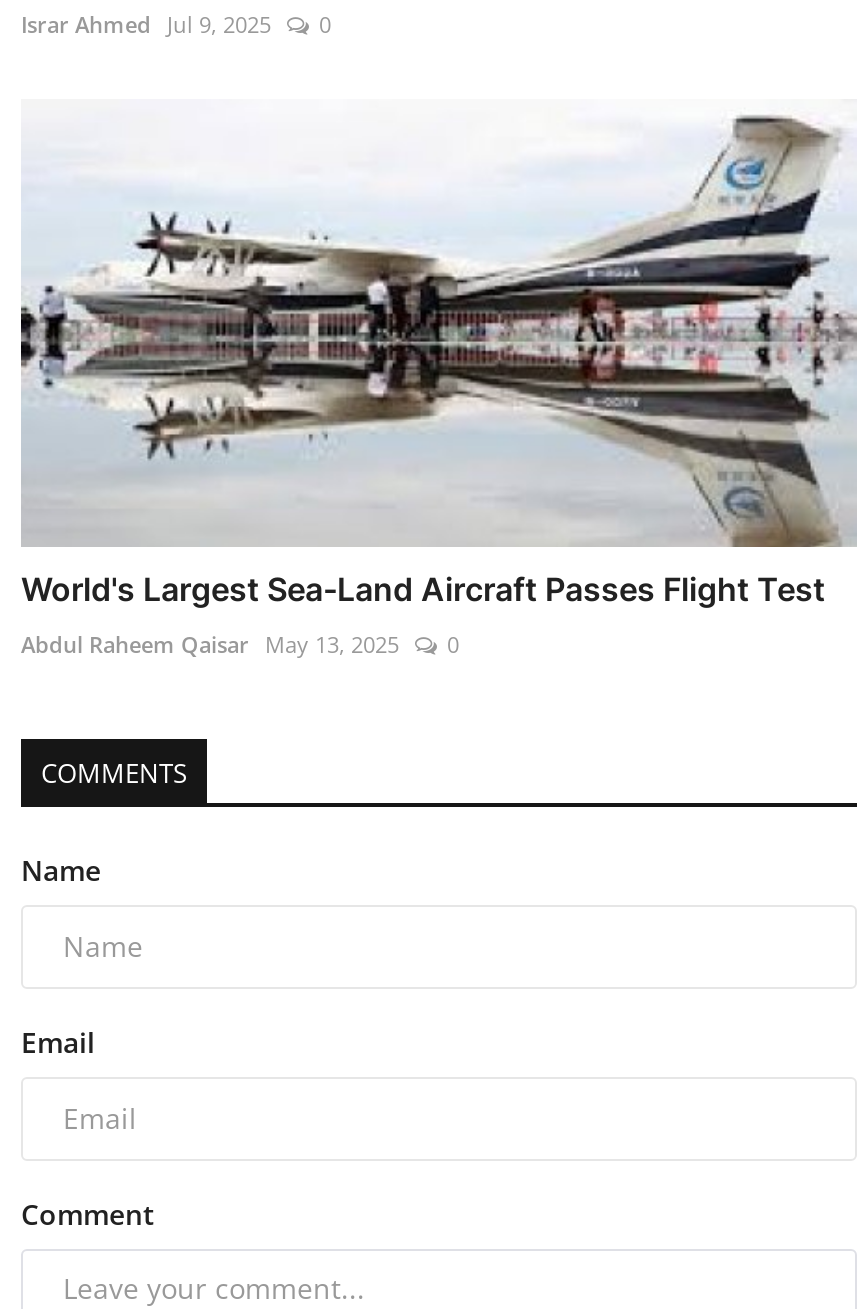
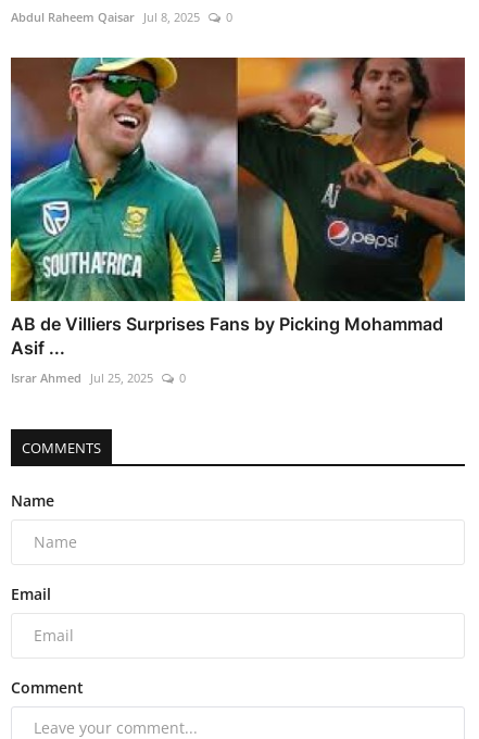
[21,9,271,39] Israr Ahmed Jul 9, 2025 -> [11,9,200,25] Abdul Raheem Qaisar Jul 8, 2025
[19,99,857,609] [image] | World's Largest Sea-Land Aircraft Passes Flight Test -> [10,57,466,359] [image] | AB de Villiers Surprises Fans by Picking Mohammad | Asif ...
[21,629,399,659] Abdul Raheem Qaisar May 13, 2025 -> [11,369,153,386] Israr Ahmed Jul 25, 2025

